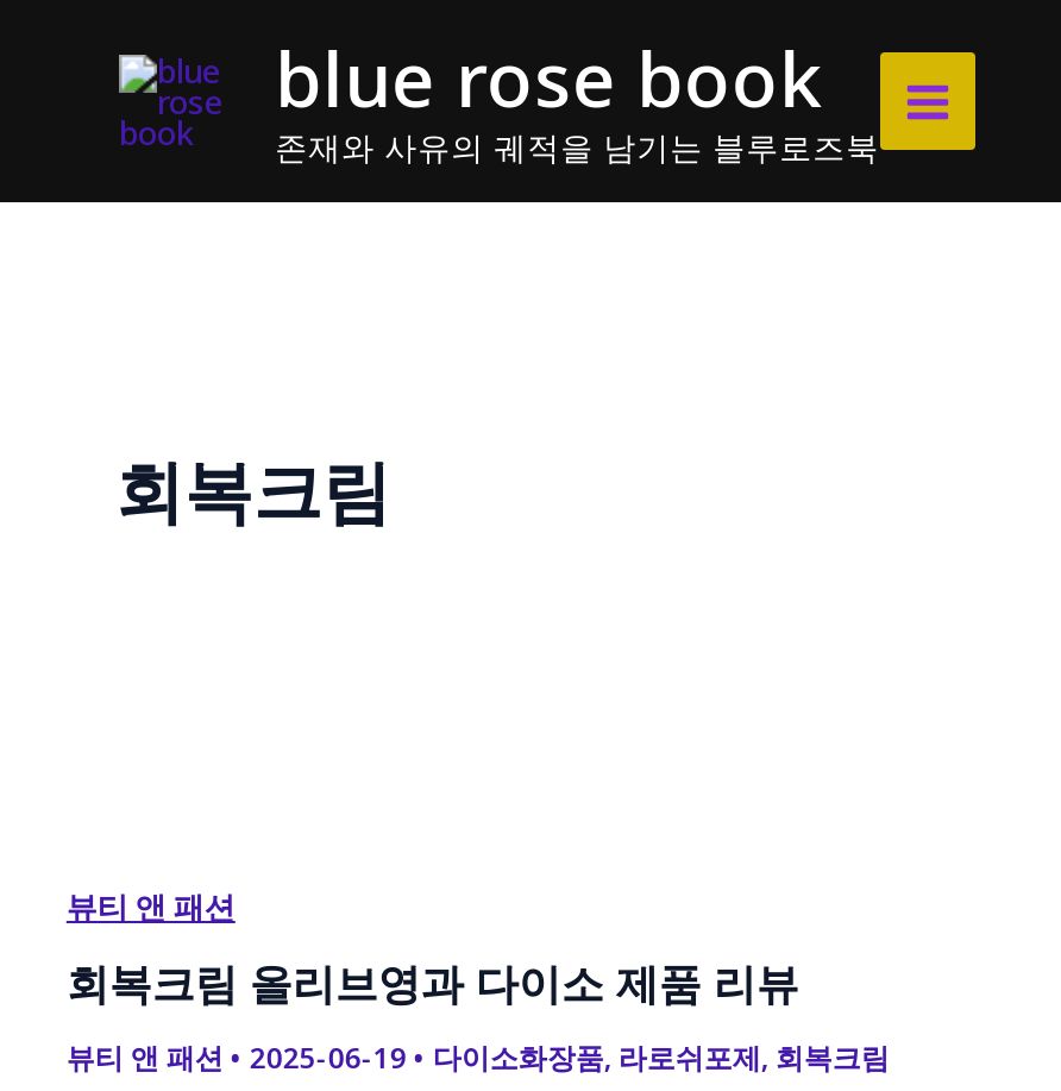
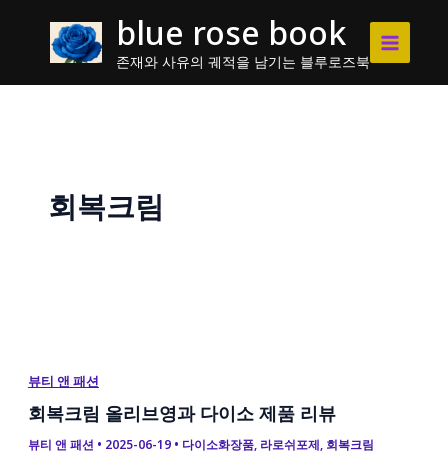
[117,52,243,150] [image] -> [49,21,103,64] [image]

